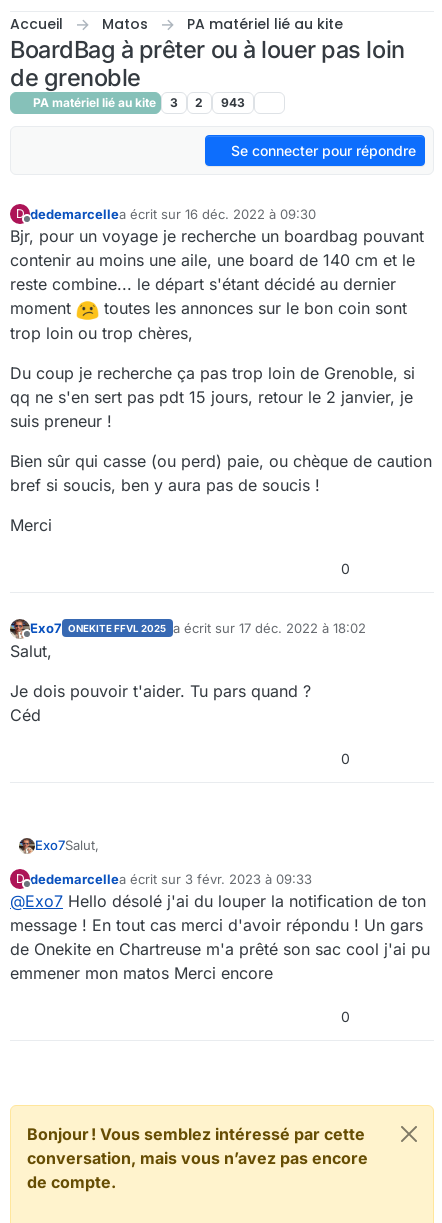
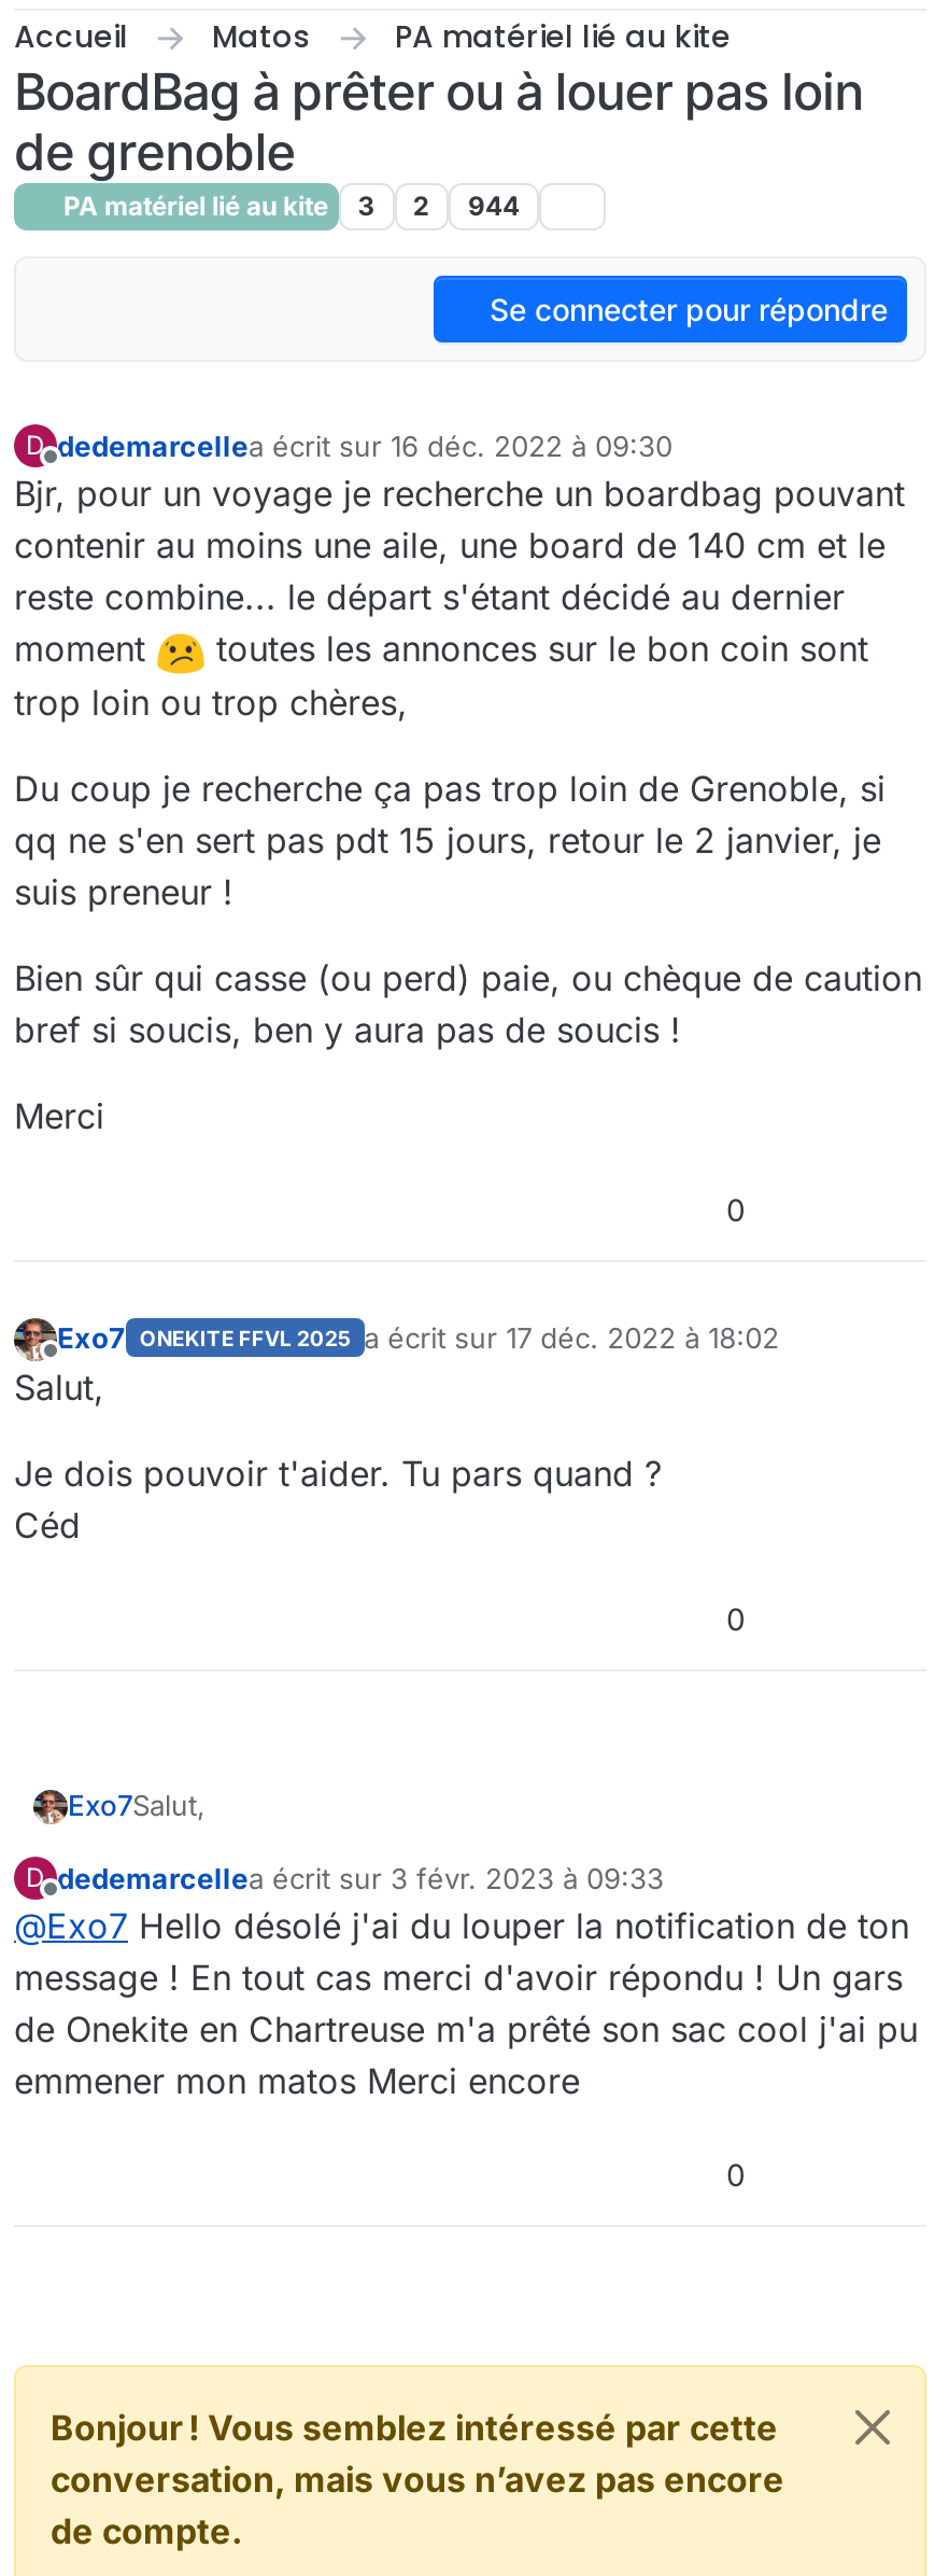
[30,95,245,110] PA matériel lié au kite 3 2 943 -> [57,190,520,222] PA matériel lié au kite 3 2 944

